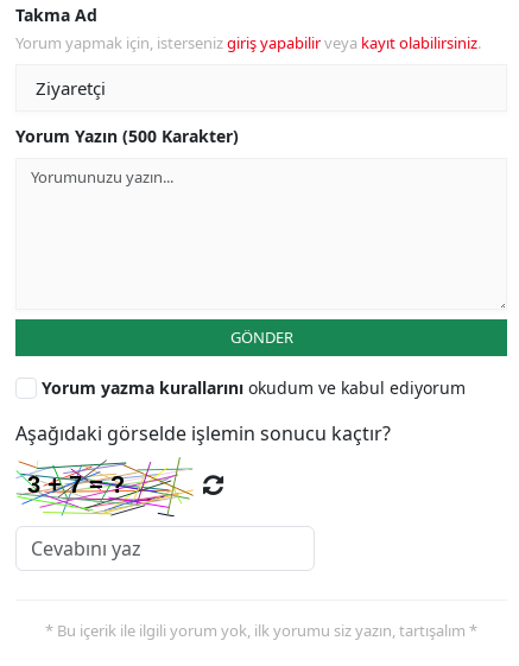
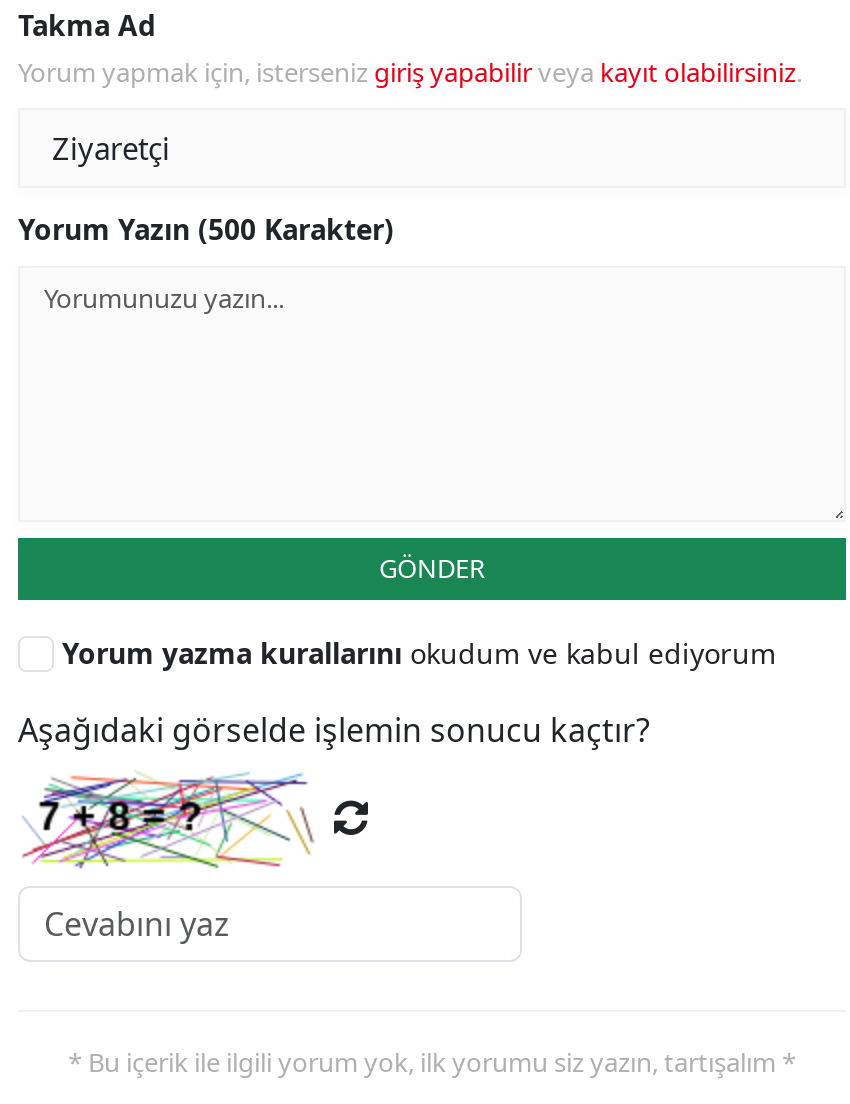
[15,457,194,518] [image] -> [22,772,314,870] [image]

